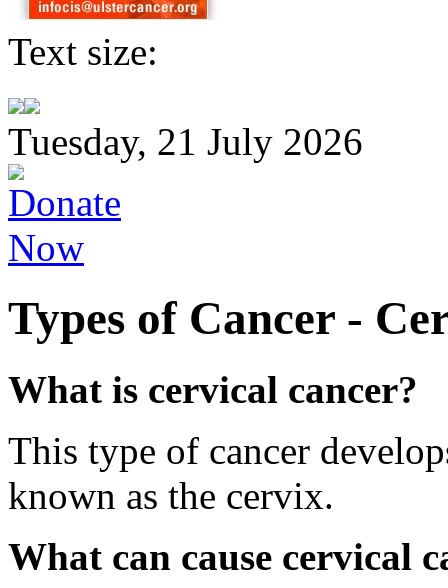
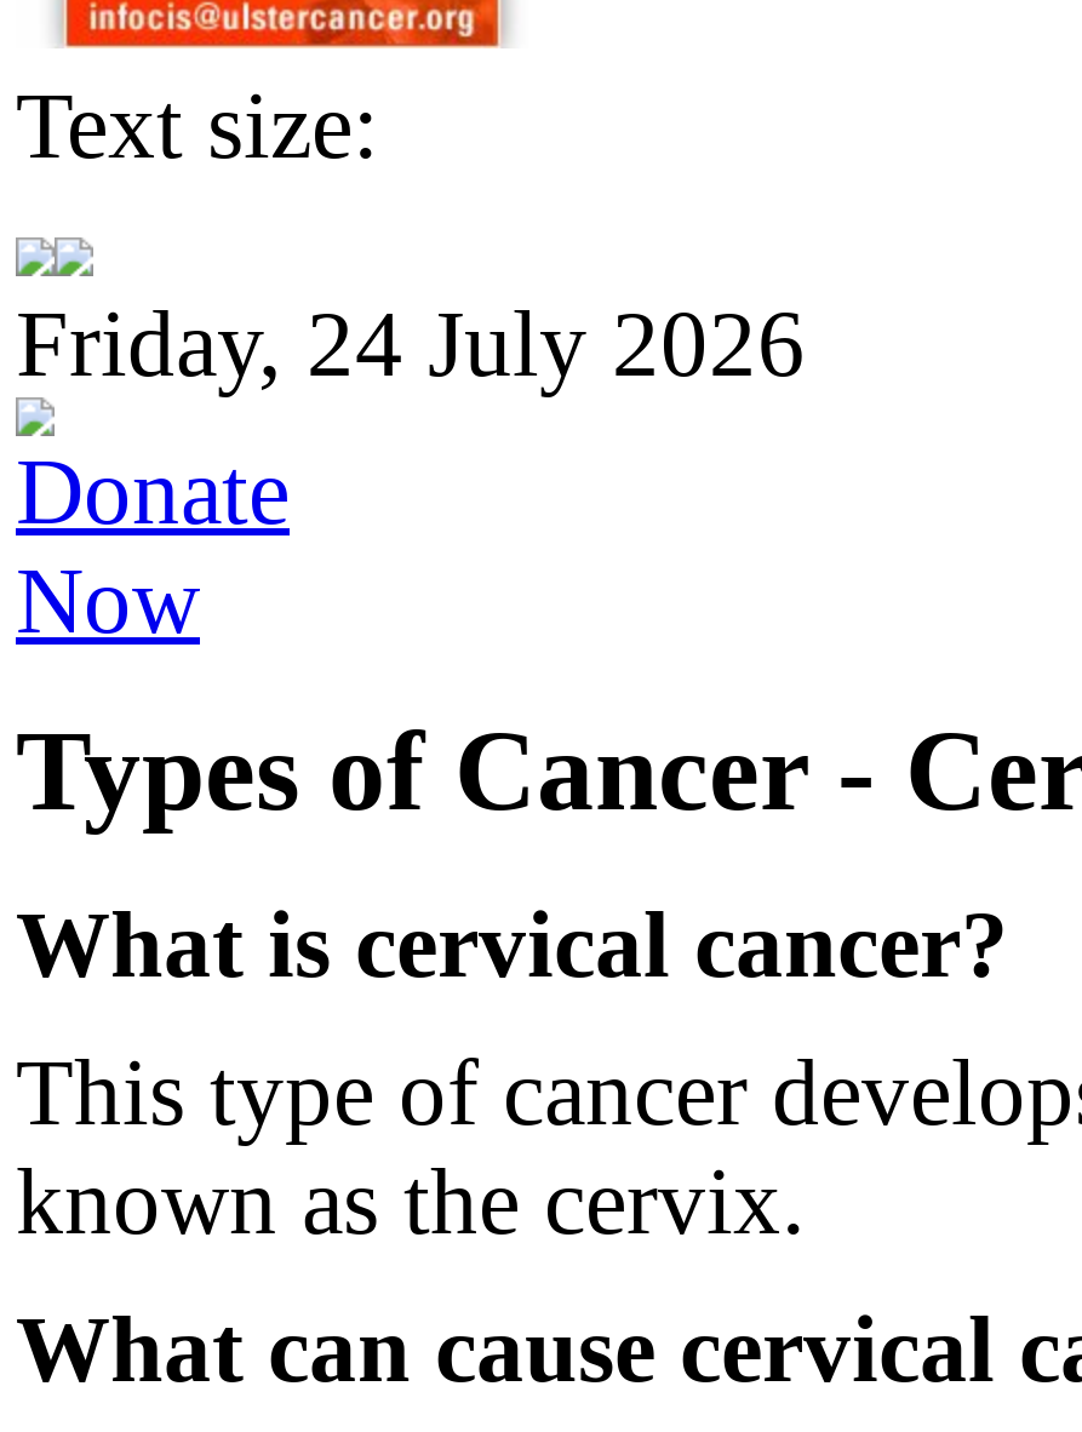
[8,120,363,163] Tuesday, 21 July 2026 -> [16,291,806,395] Friday, 24 July 2026

